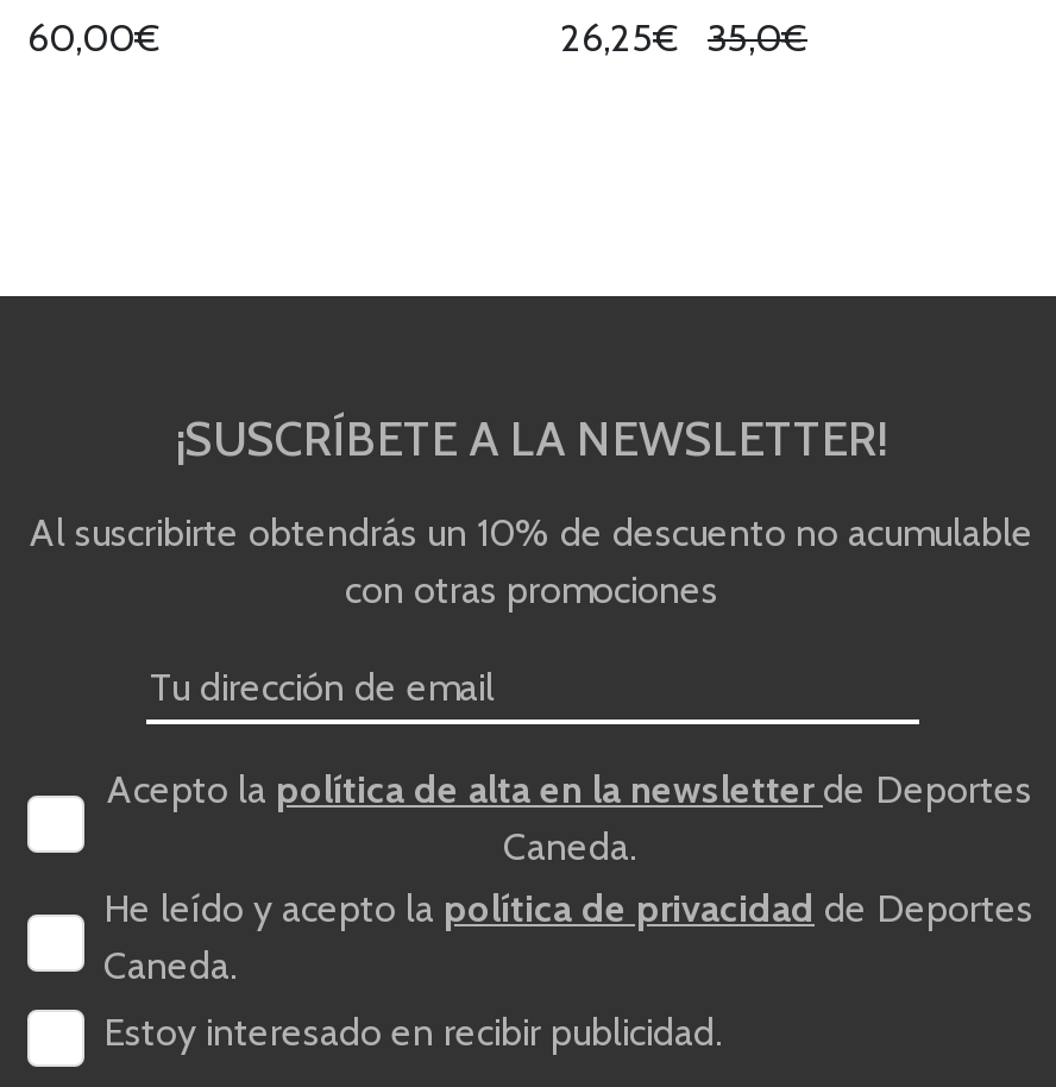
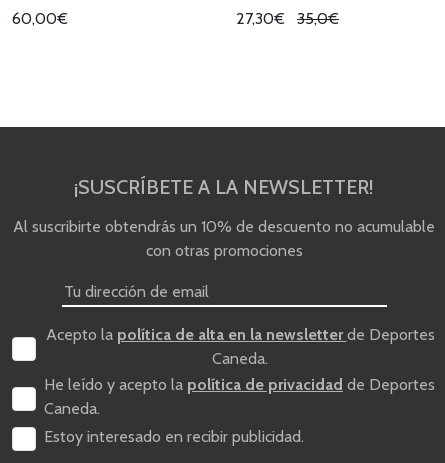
[560,16,807,61] 26,25€ 35,0€ -> [236,9,339,28] 27,30€ 35,0€

